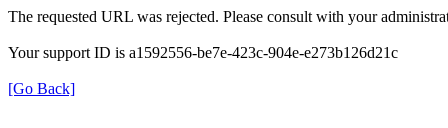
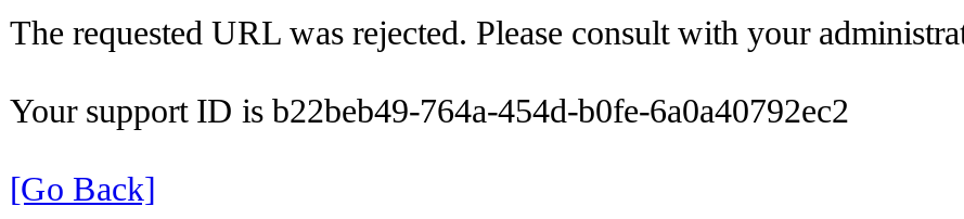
[8,44,398,61] Your support ID is a1592556-be7e-423c-904e-e273b126d21c -> [10,92,849,129] Your support ID is b22beb49-764a-454d-b0fe-6a0a40792ec2

